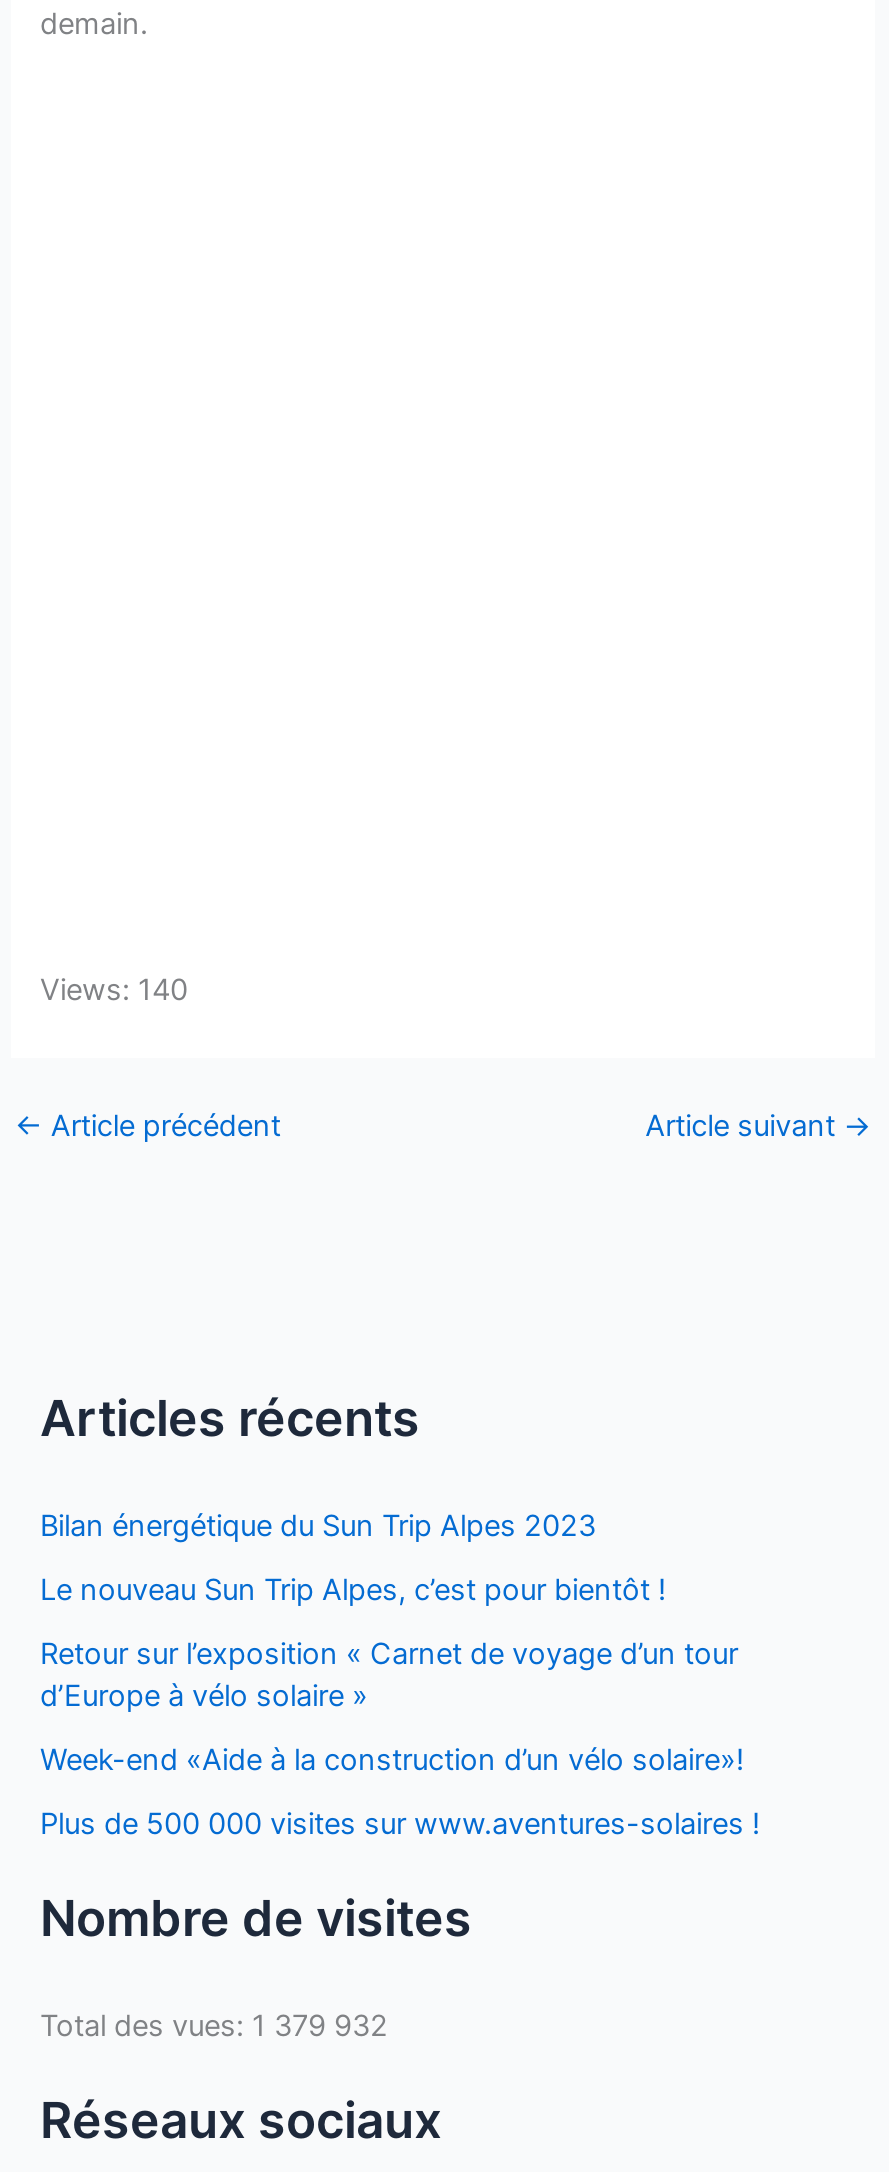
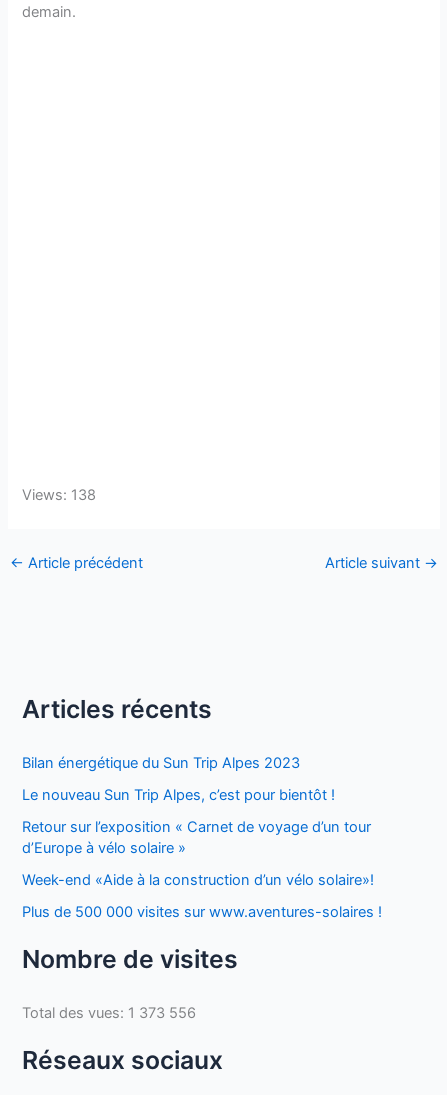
[40,972,188,1008] Views: 140 -> [22,486,96,504] Views: 138
[40,2008,388,2044] Total des vues: 1 379 932 -> [22,1004,196,1022] Total des vues: 1 373 556

